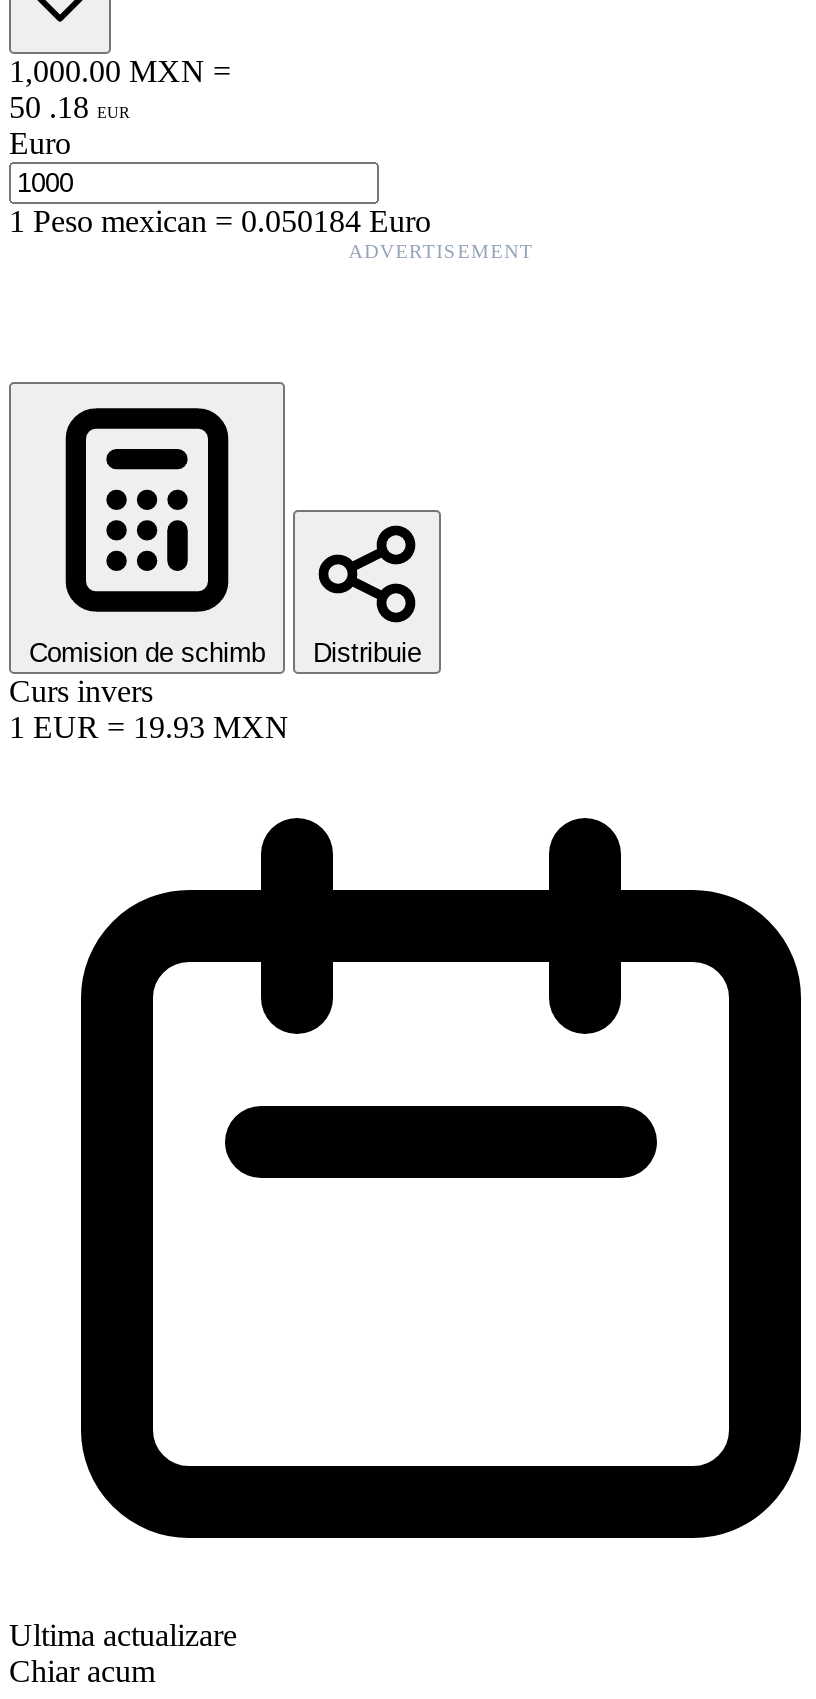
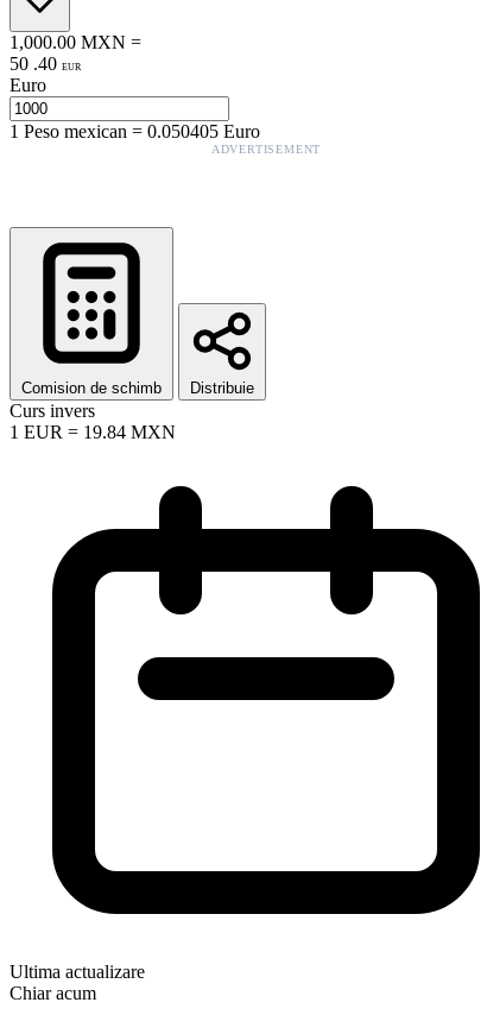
[9,90,129,124] 50 . 18 EUR -> [10,53,81,73] 50 . 40 EUR
[9,204,431,238] 1Peso mexican=0.050184 Euro -> [10,121,260,141] 1Peso mexican=0.050405 Euro
[9,710,289,744] 1 EUR = 19.93 MXN -> [10,422,176,442] 1 EUR = 19.84 MXN

